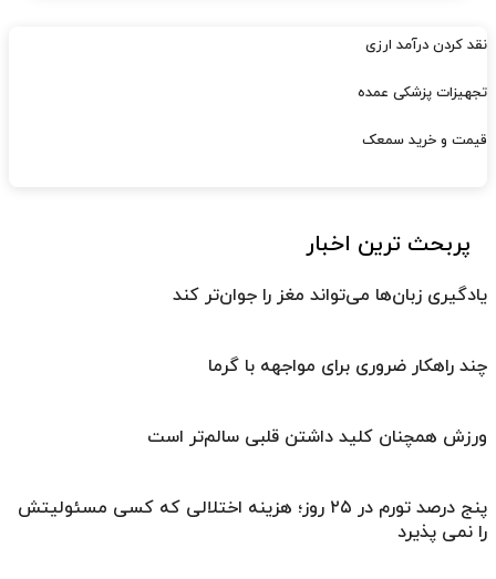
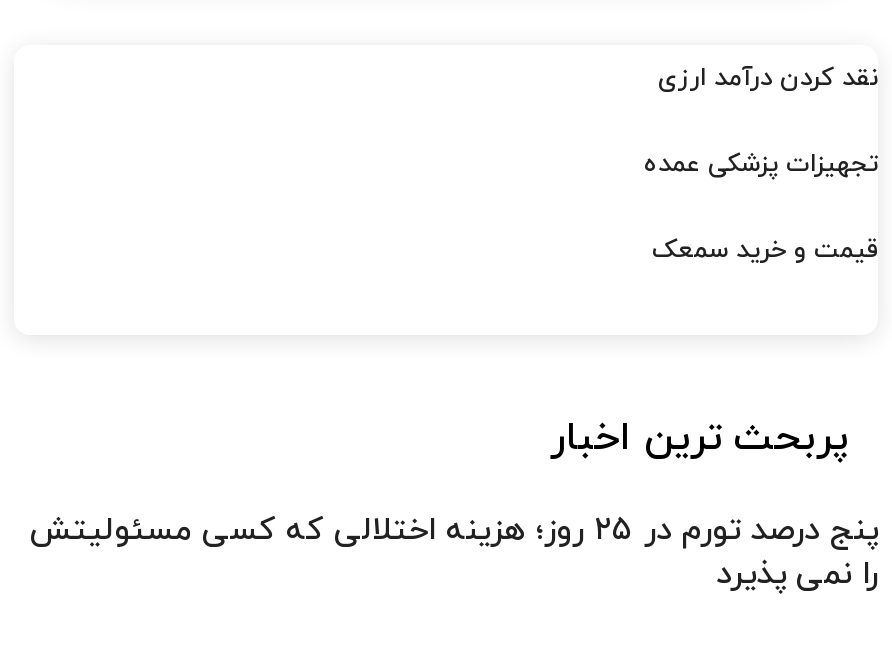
[147,283,487,449] یادگیری زبان‌ها می‌تواند مغز را جوان‌تر کند | چند راهکار ضروری برای مواجهه با گرما | ورزش همچنان کلید داشتن قلبی سالم‌تر است -> none

